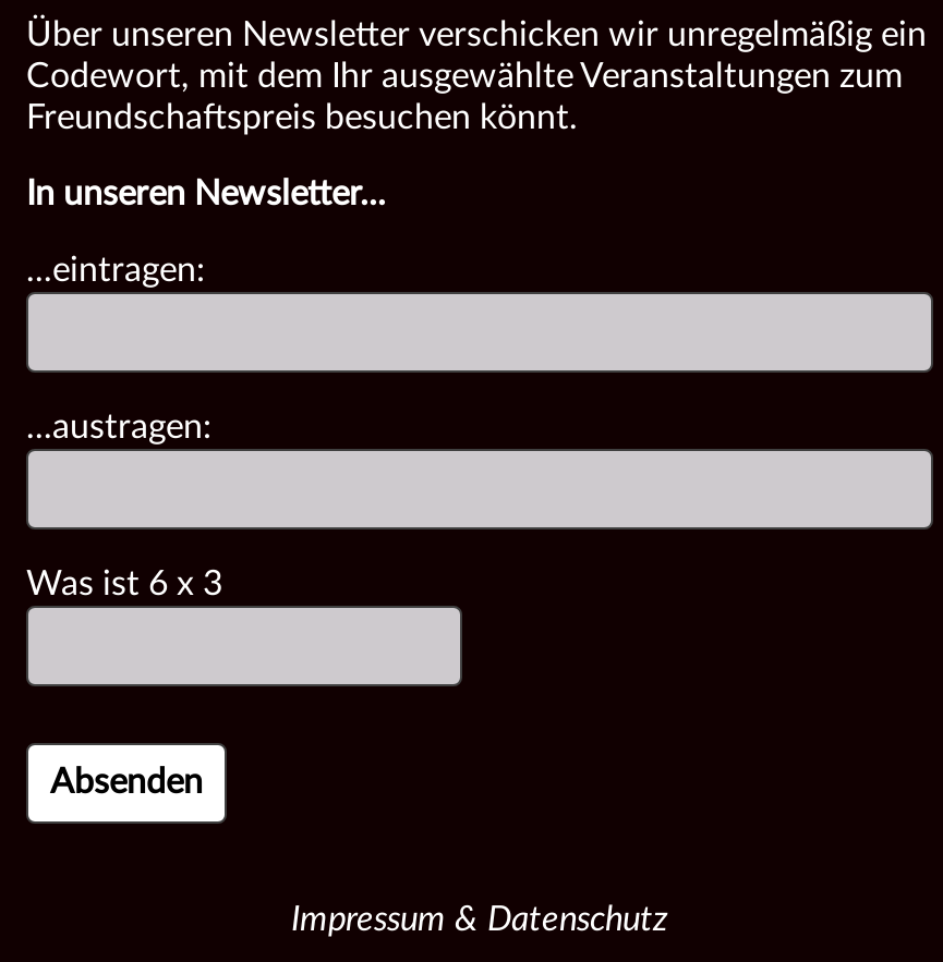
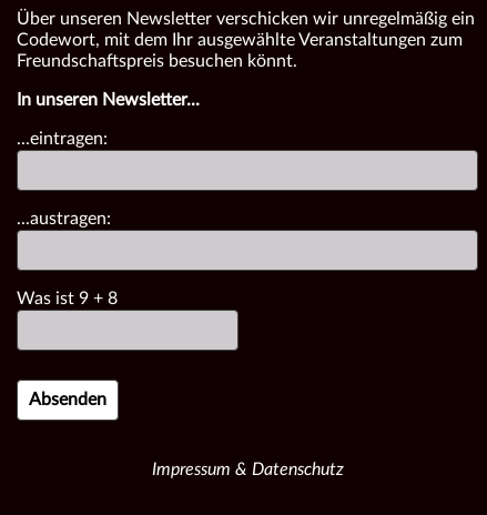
[26,567,222,601] Was ist 6 x 3 -> [17,290,118,308] Was ist 9 + 8

